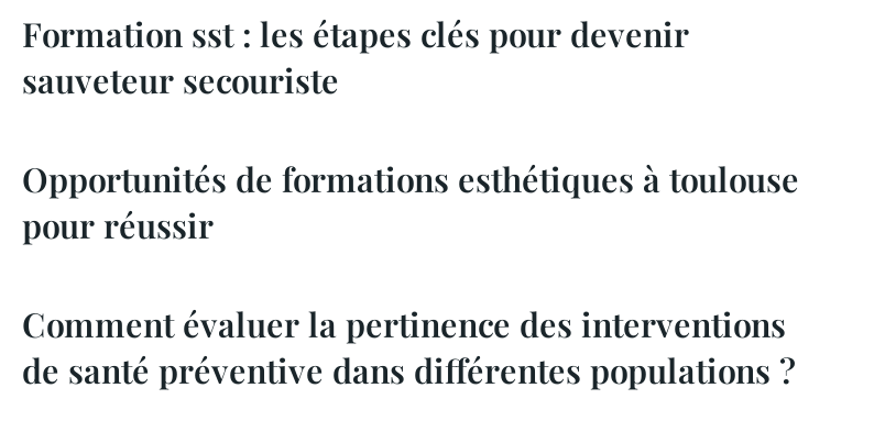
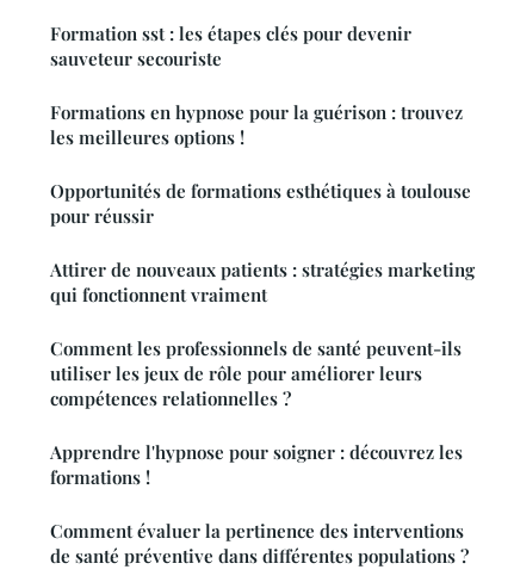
none -> [50,101,463,149] Formations en hypnose pour la guérison : trouvez | les meilleures options !
none -> [50,258,475,489] Attirer de nouveaux patients : stratégies marketing | qui fonctionnent vraiment | Comment les professionnels de santé peuvent-ils | utiliser les jeux de rôle pour améliorer leurs | compétences relationnelles ? | Apprendre l'hypnose pour soigner : découvrez les | formations !

